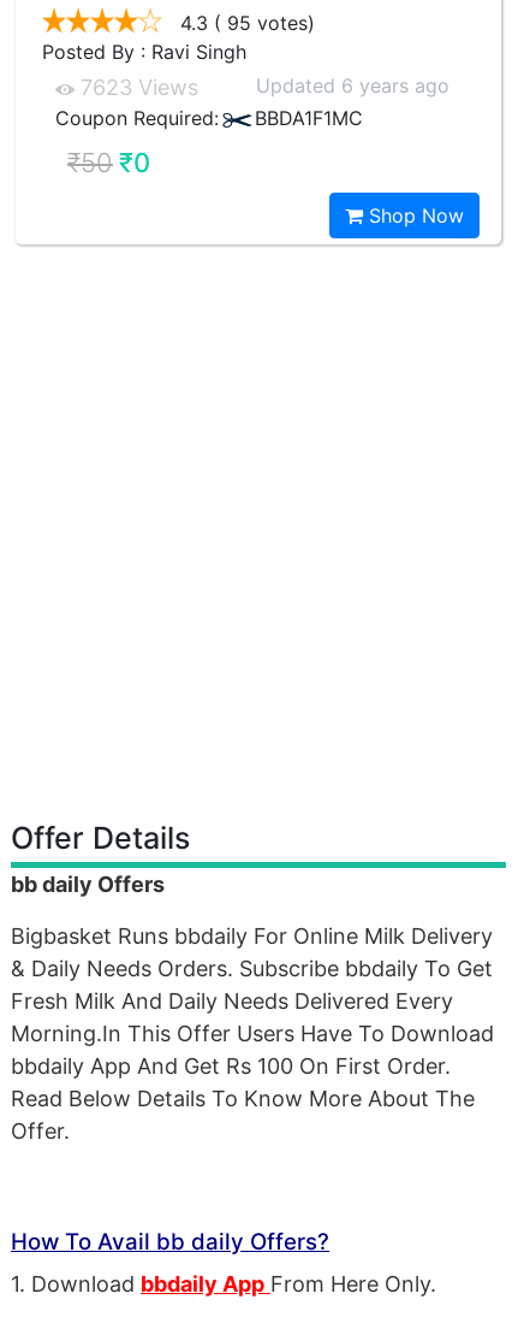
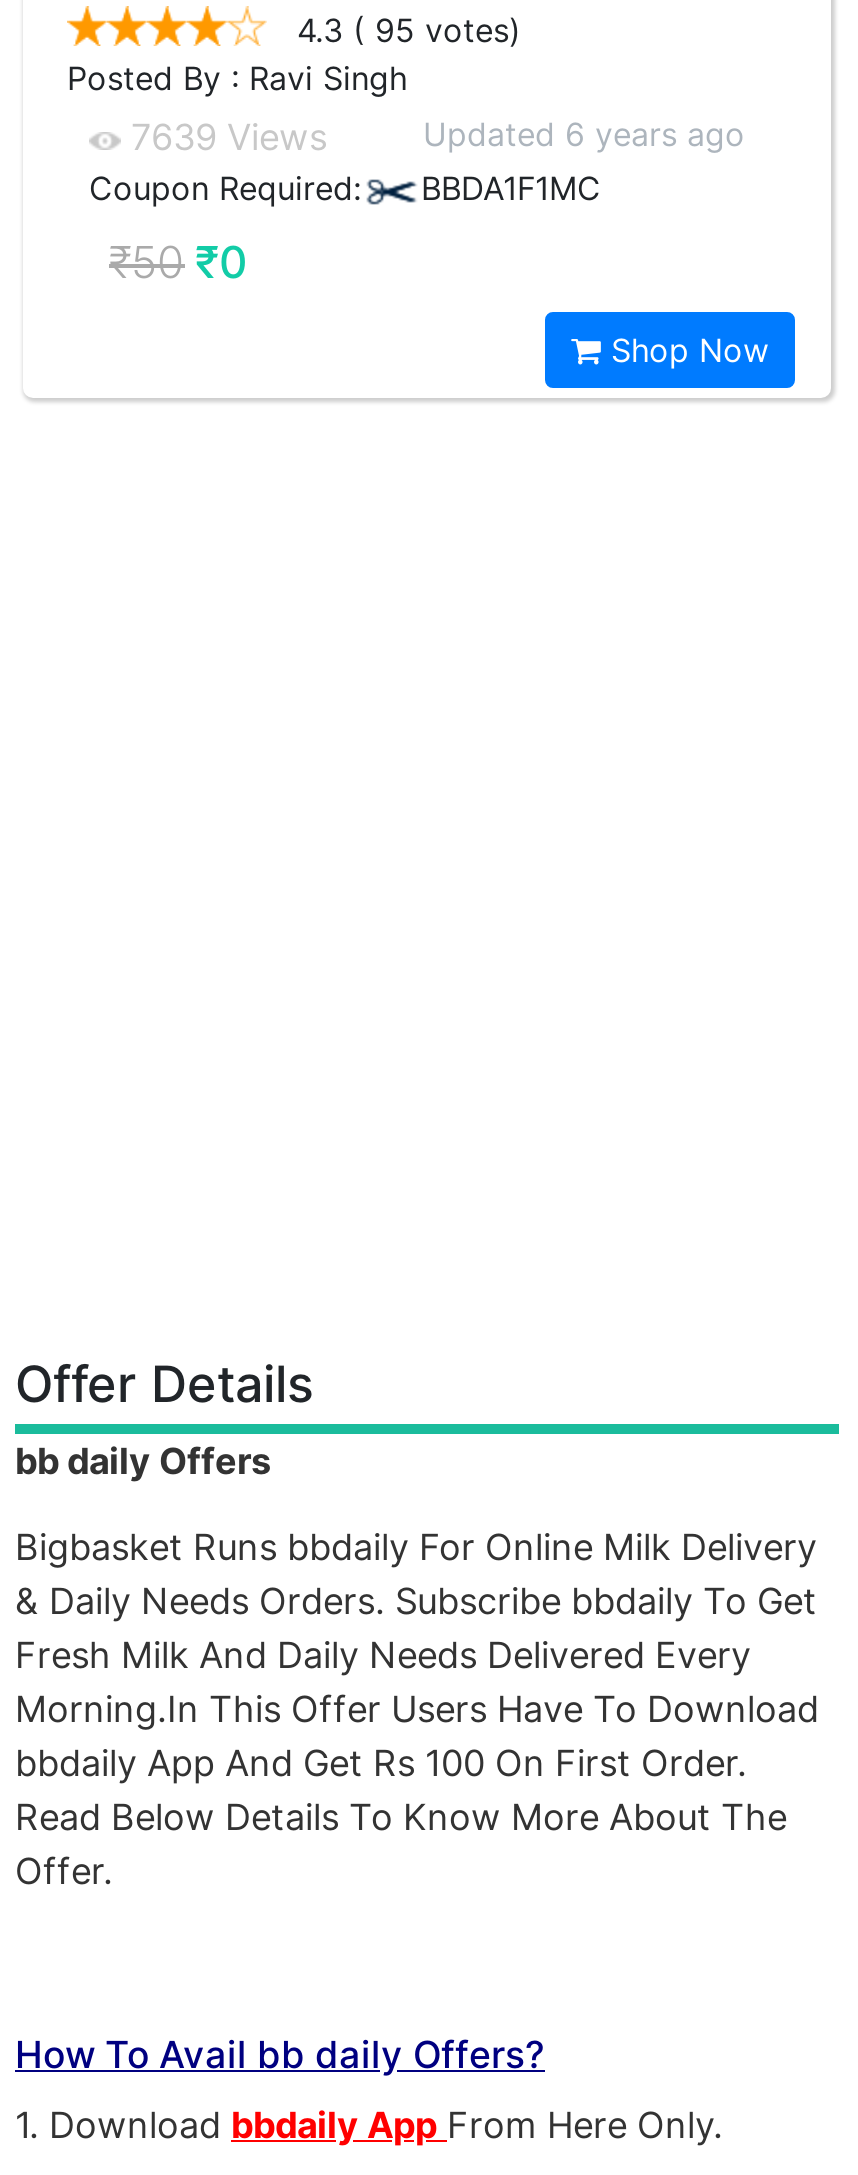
[75,75,198,100] 7623 Views -> [121,116,327,158] 7639 Views

